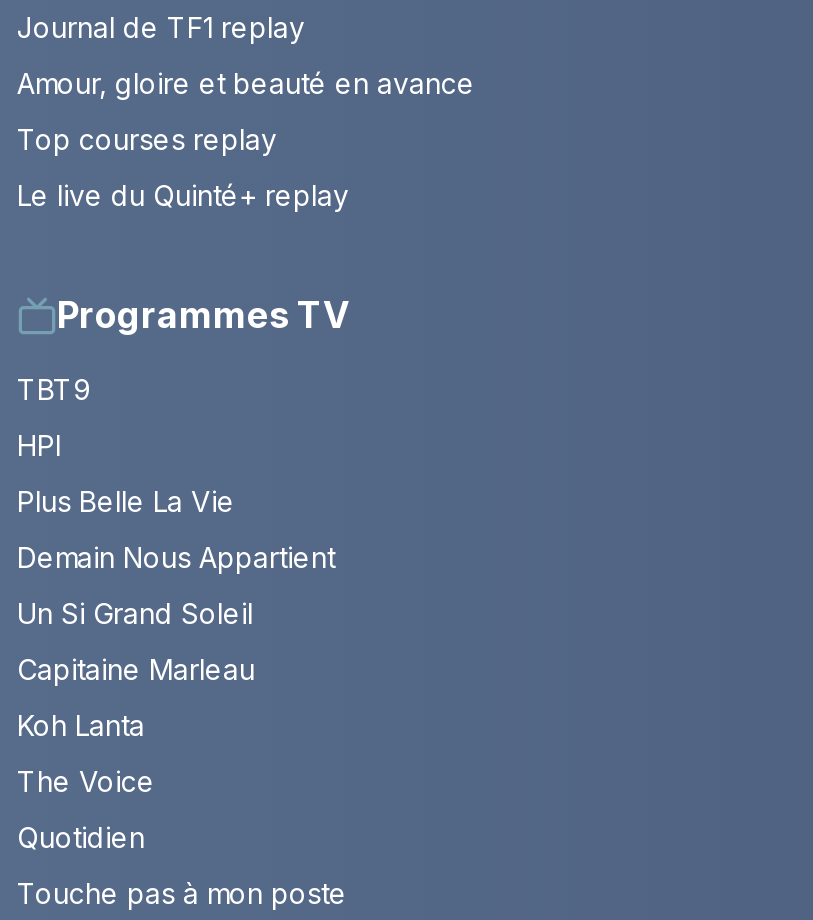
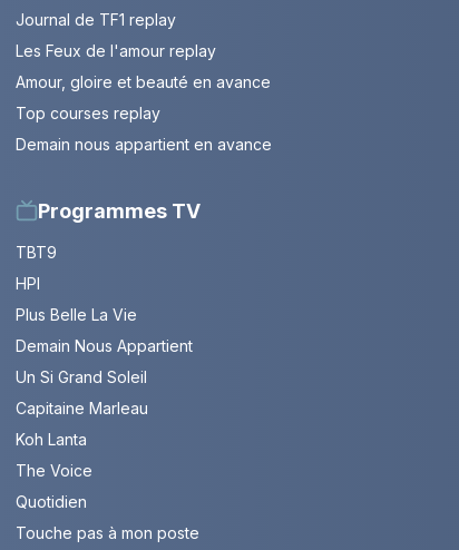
none -> [16,41,216,60] Les Feux de l'amour replay
[17,178,349,212] Le live du Quinté+ replay -> [16,134,272,153] Demain nous appartient en avance

